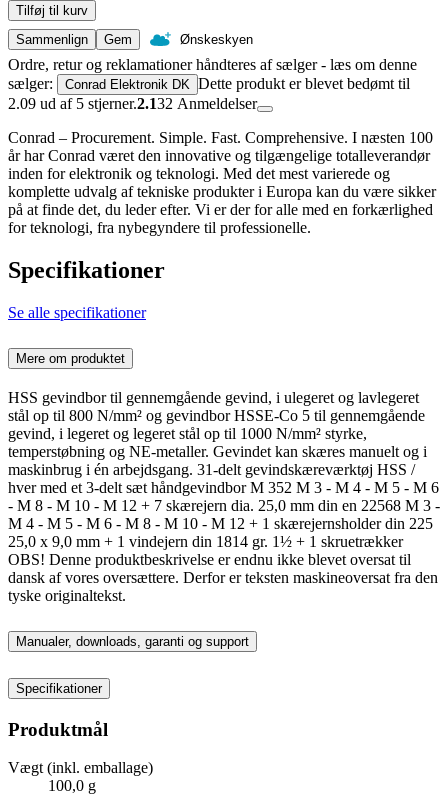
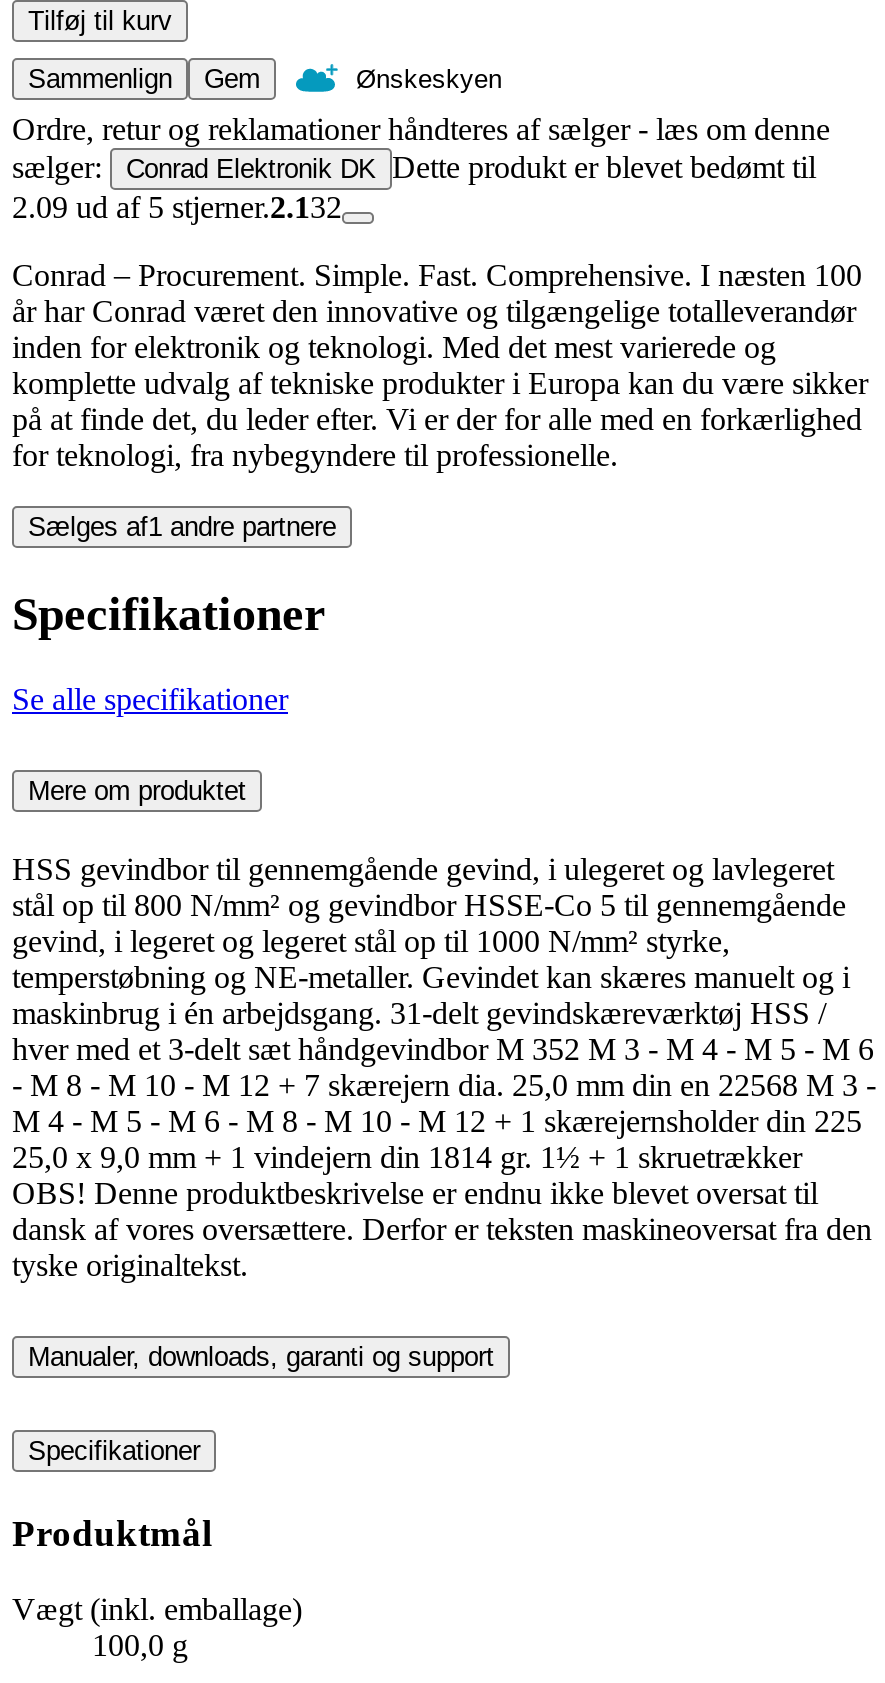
[8,95,257,112] 2.09 ud af 5 stjerner.2.132 Anmeldelser -> [12,190,342,224] 2.09 ud af 5 stjerner.2.132
none -> [28,512,336,542] Sælges af1 andre partnere

